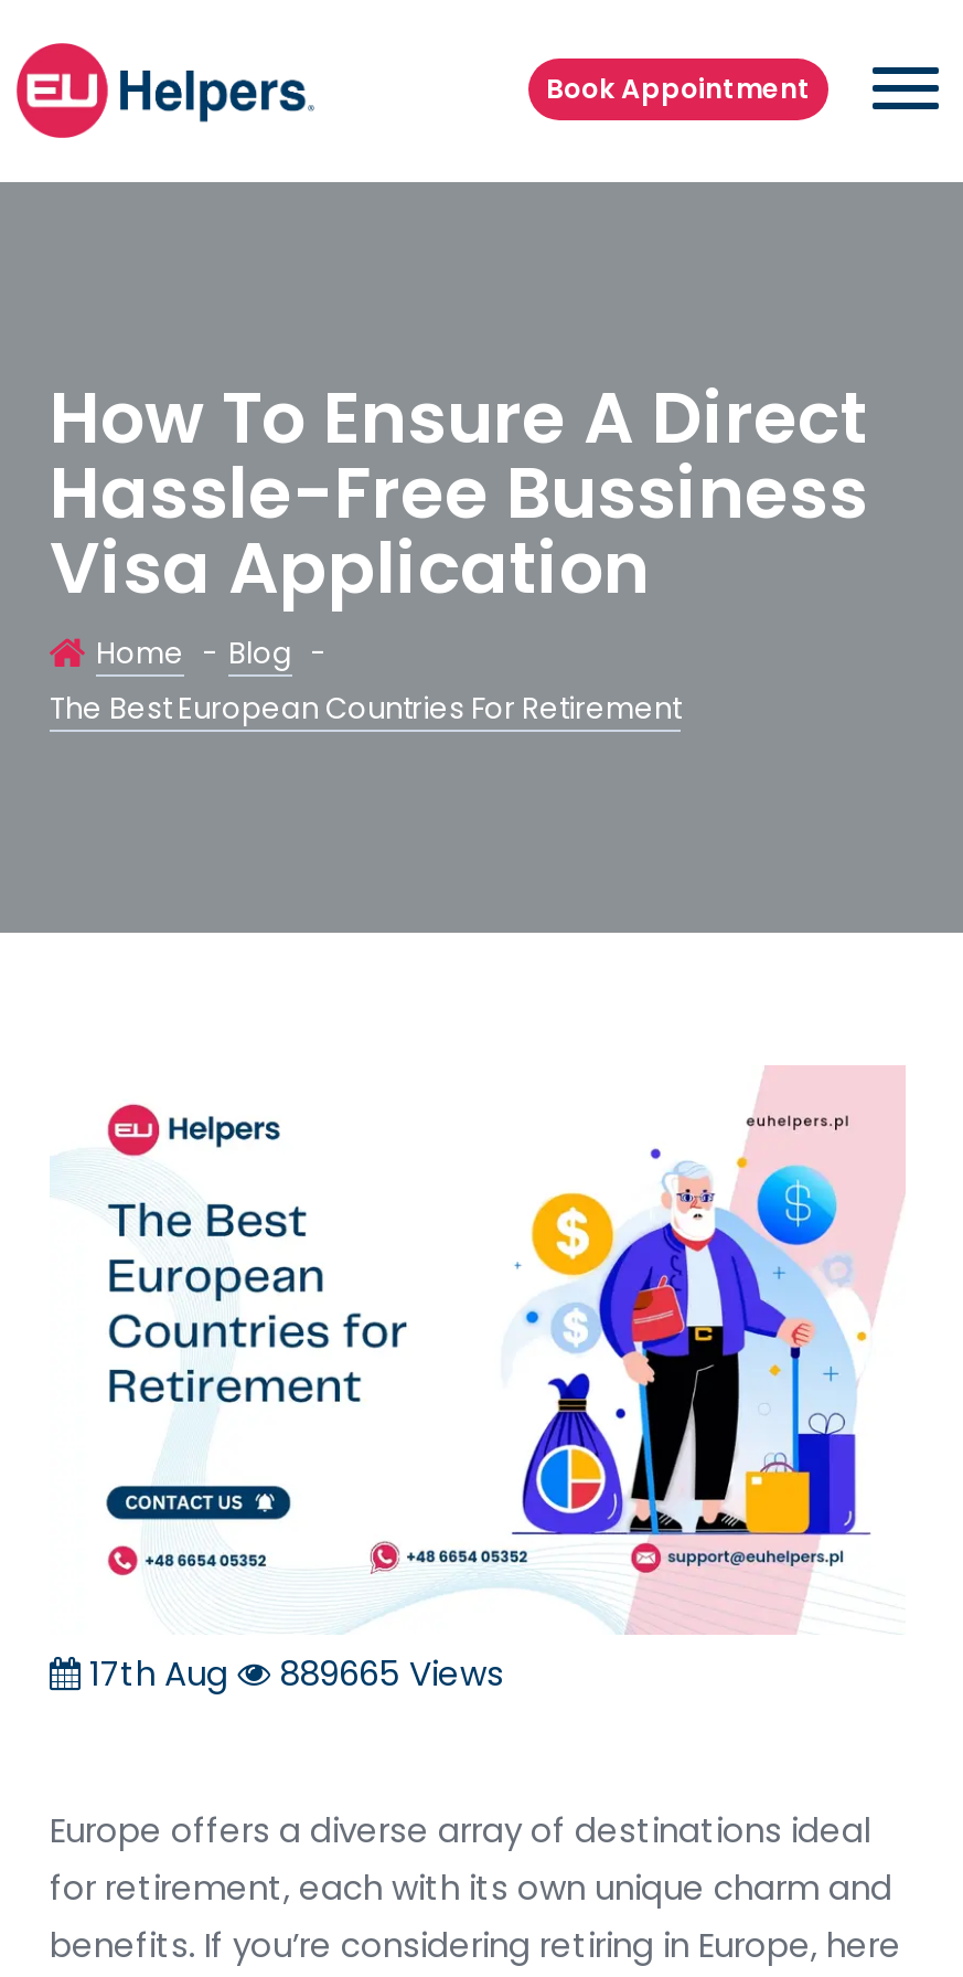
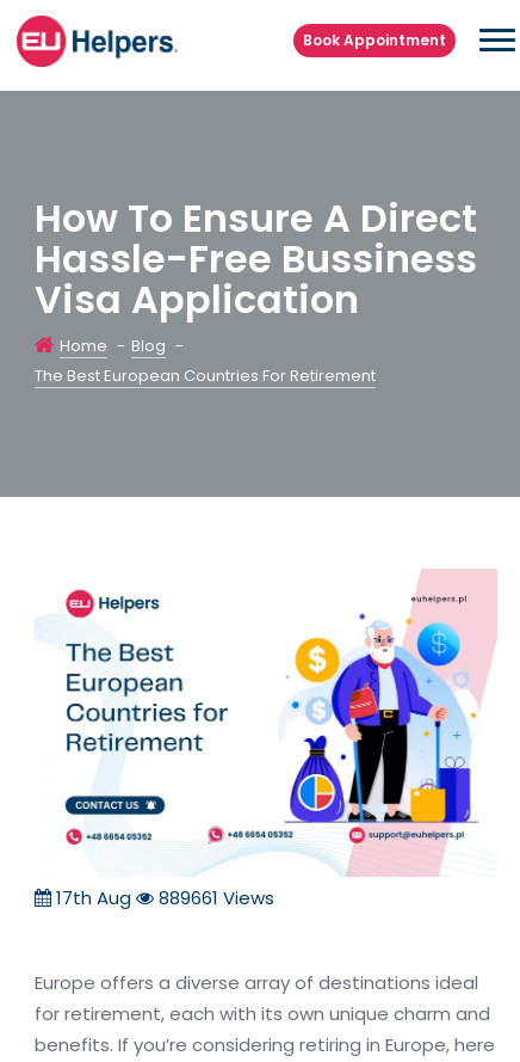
[81,1651,504,1698] 17th Aug 889665 Views -> [51,886,274,911] 17th Aug 889661 Views

